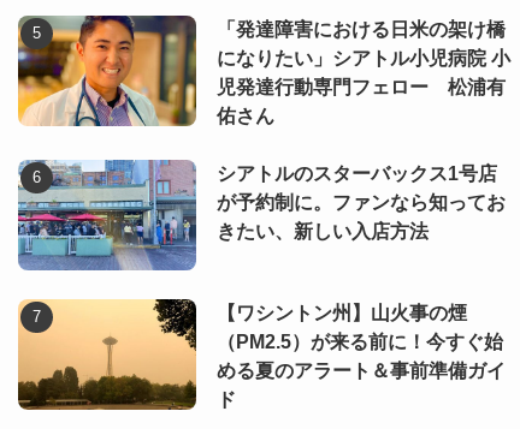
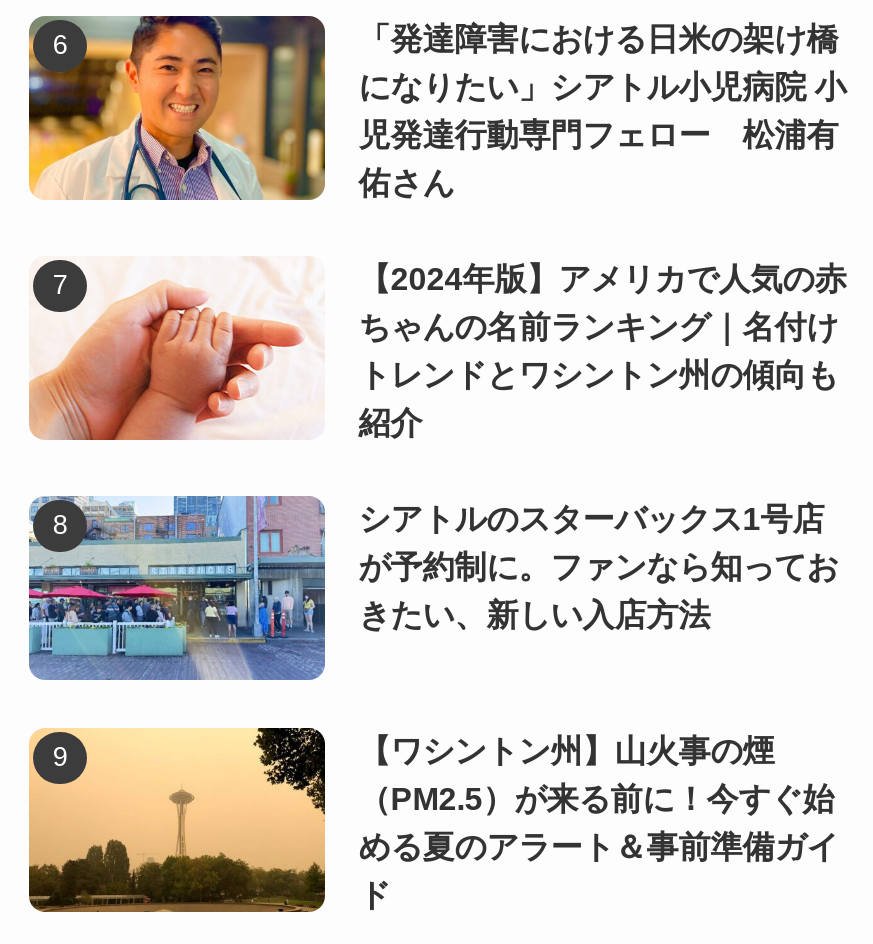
none -> [29,256,847,440] [image] | 【2024年版】アメリカで人気の赤 | ちゃんの名前ランキング｜名付け | トレンドとワシントン州の傾向も | 紹介

